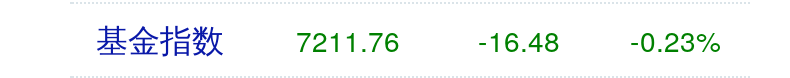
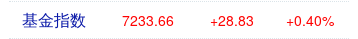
[296,21,400,61] 7211.76 -> [122,10,174,30] 7233.66
[478,21,560,61] -16.48 -> [210,10,254,30] +28.83
[630,21,720,61] -0.23% -> [286,10,334,30] +0.40%

